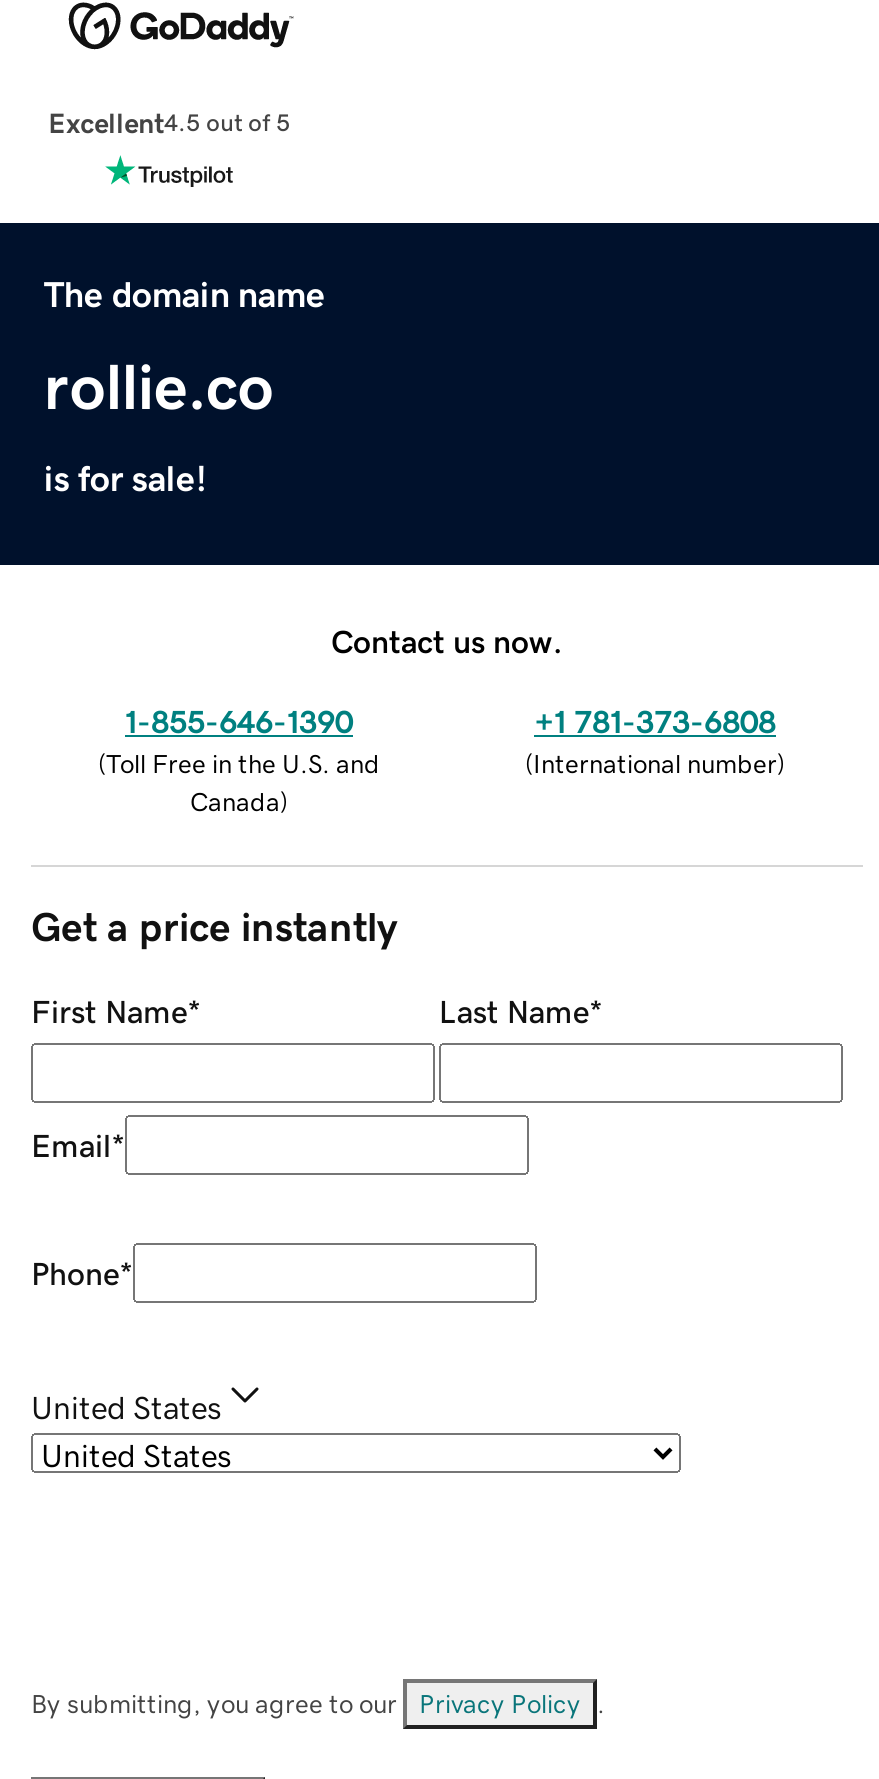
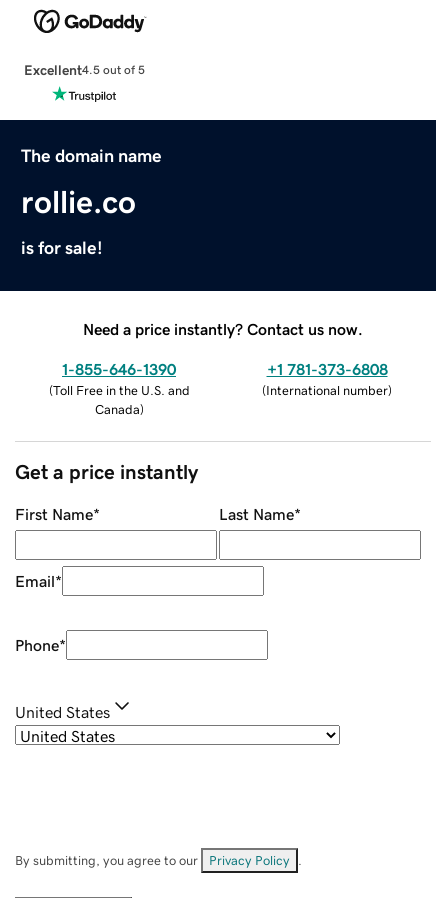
[331,624,563,656] Contact us now. -> [83,321,363,337] Need a price instantly? Contact us now.

